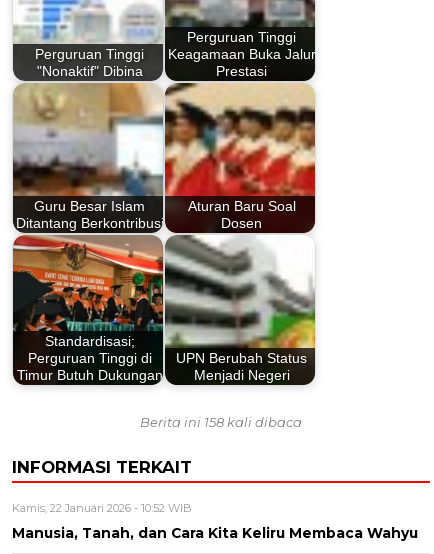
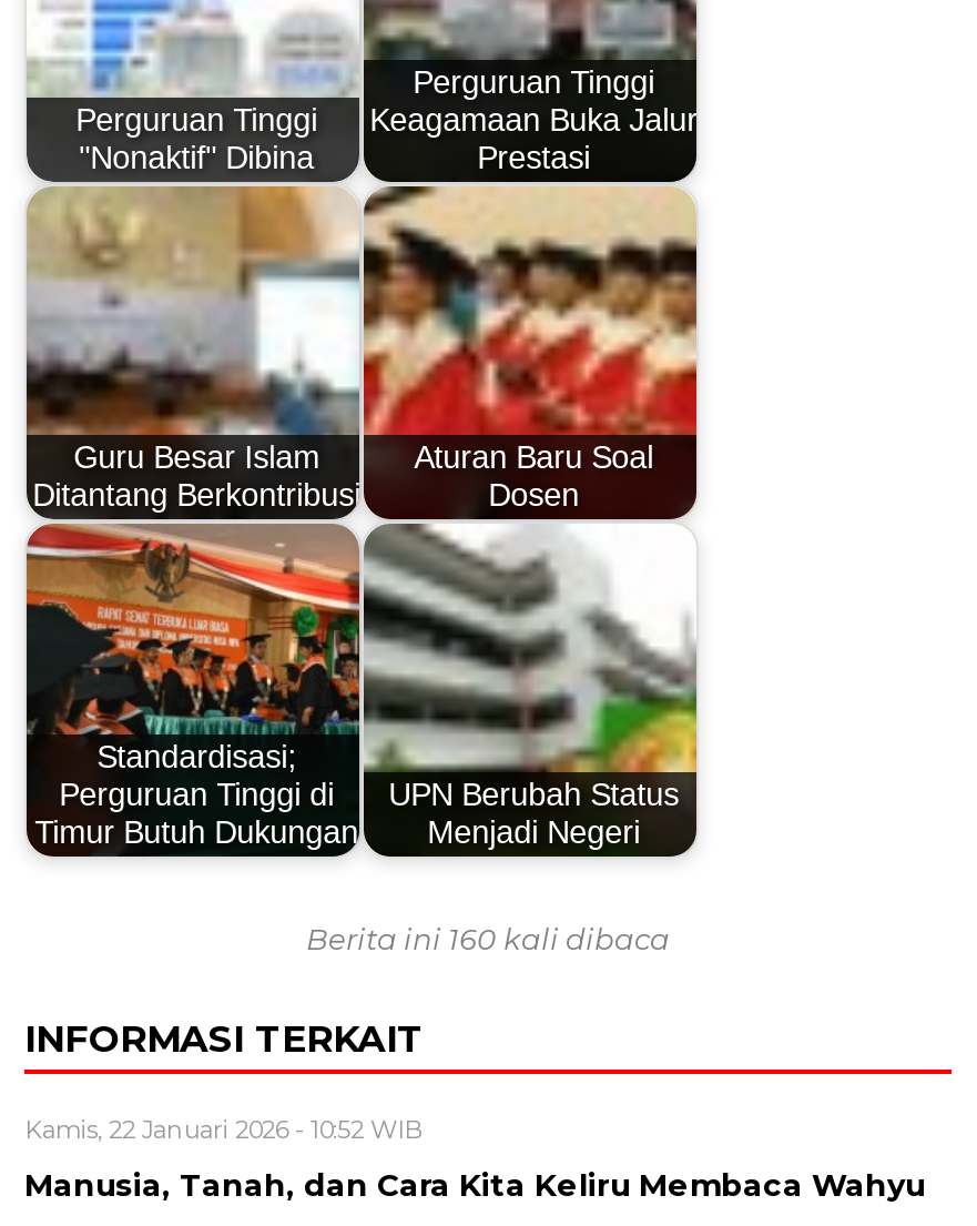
[140,414,302,430] Berita ini 158 kali dibaca -> [306,920,670,955] Berita ini 160 kali dibaca

